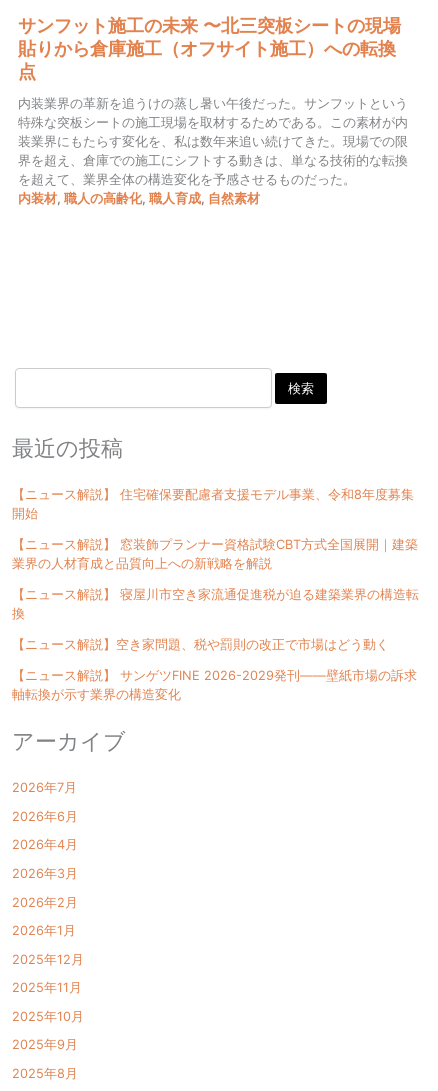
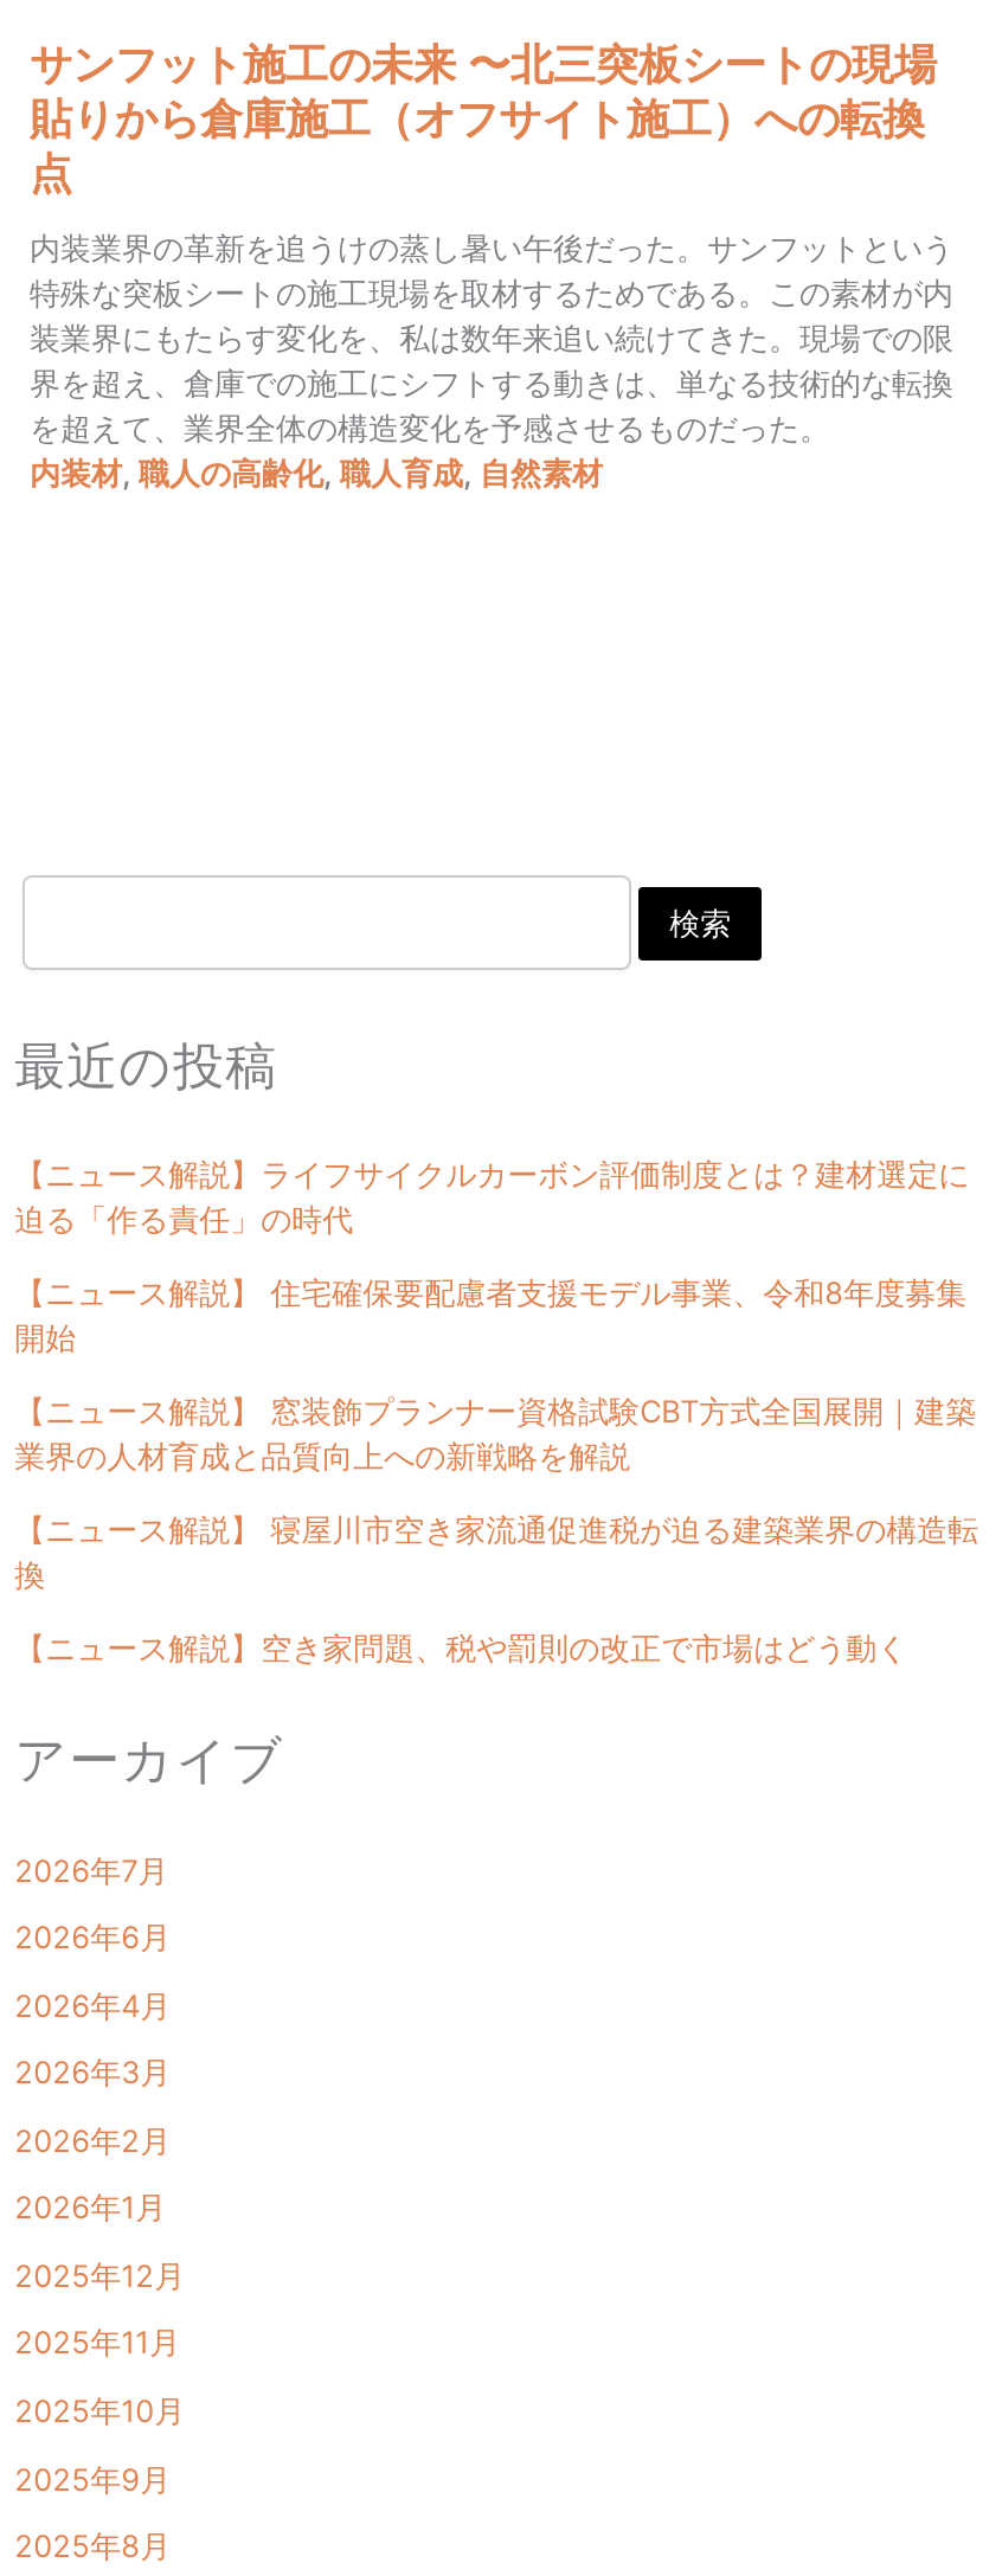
none -> [15,1159,969,1239] 【ニュース解説】ライフサイクルカーボン評価制度とは？建材選定に | 迫る「作る責任」の時代
moved [12,487,419,652] -> [15,1277,979,1668]: 【ニュース解説】 住宅確保要配慮者支援モデル事業、令和8年度募集 | 開始 | 【ニュース解説】 窓装飾プランナー資格試験CBT方式全国展開｜建築 | 業界の人材育成と品質向上への新戦略を解説 | 【ニュース解説】 寝屋川市空き家流通促進税が迫る建築業界の構造転 | 換 | 【ニュース解説】空き家問題、税や罰則の改正で市場はどう動く
[12,668,417,702] 【ニュース解説】 サンゲツFINE 2026-2029発刊——壁紙市場の訴求 | 軸転換が示す業界の構造変化 -> none

